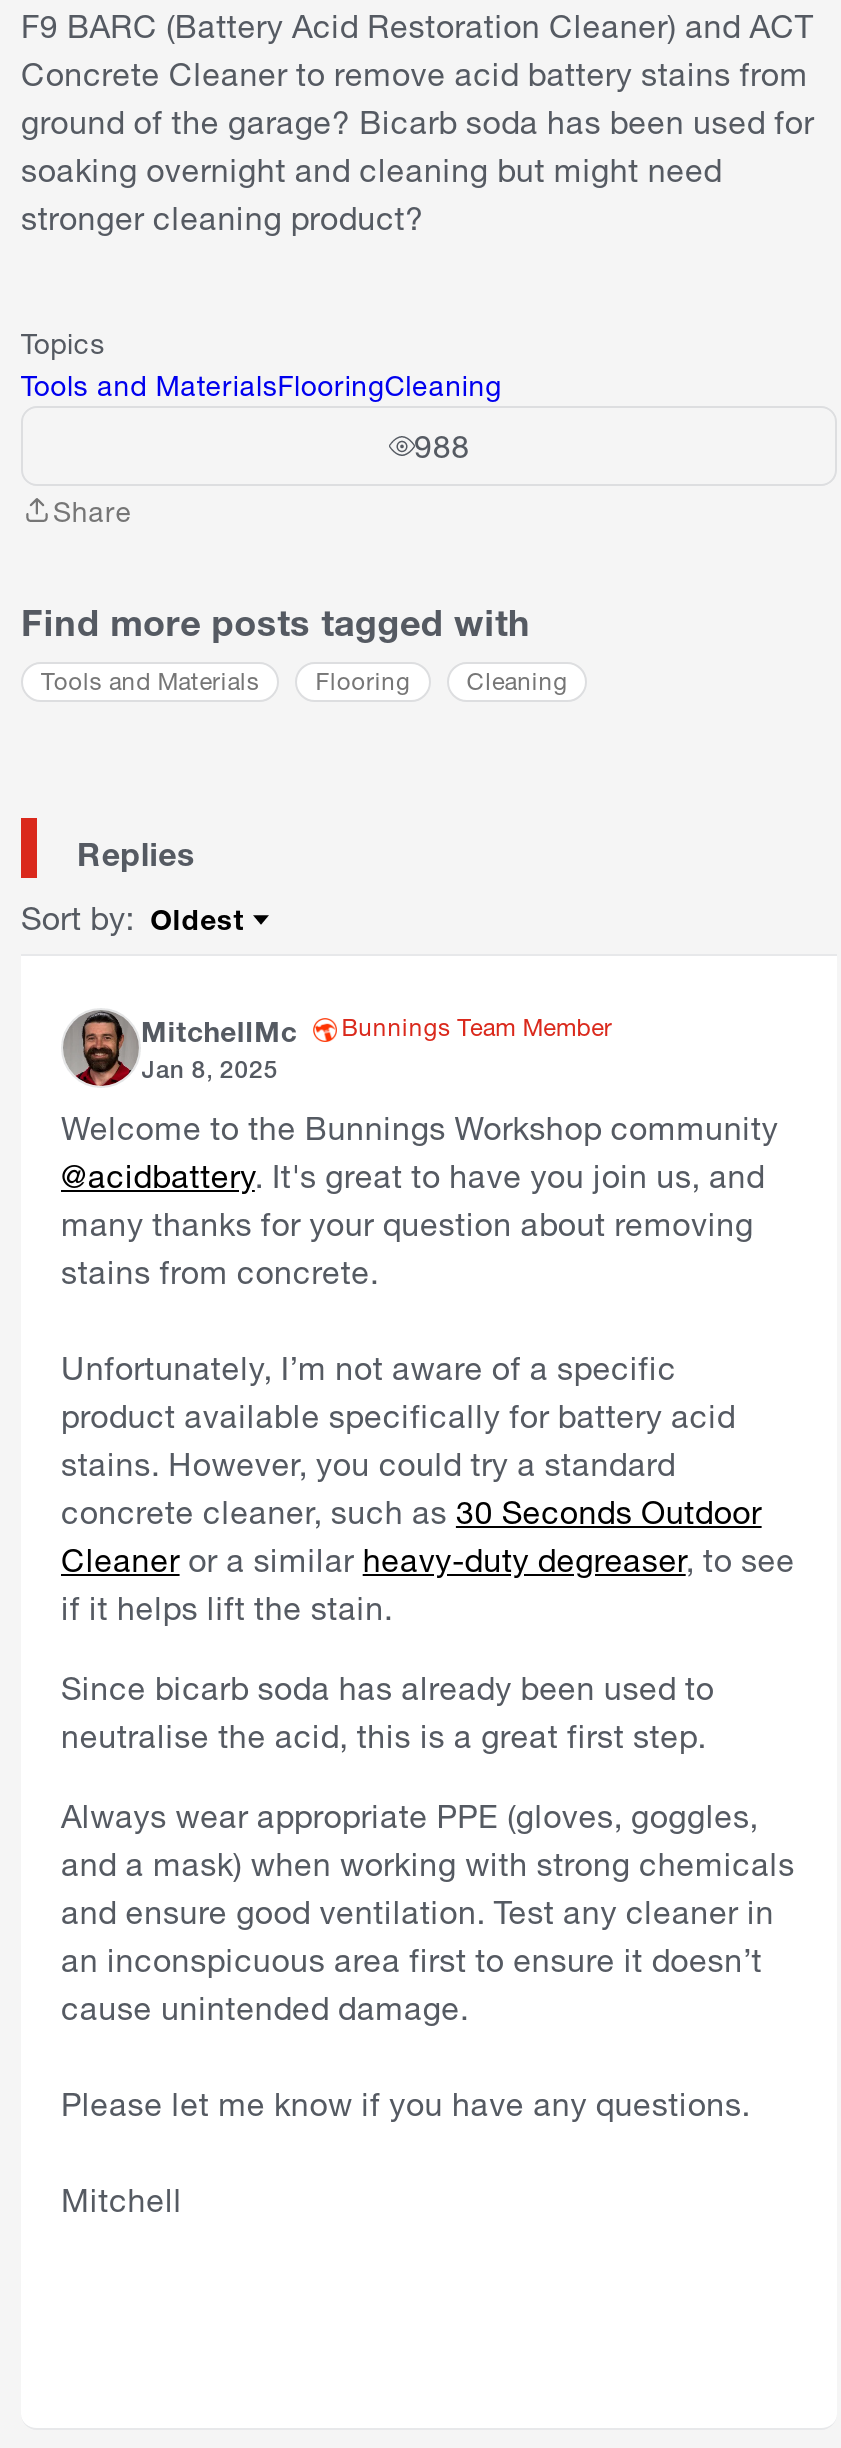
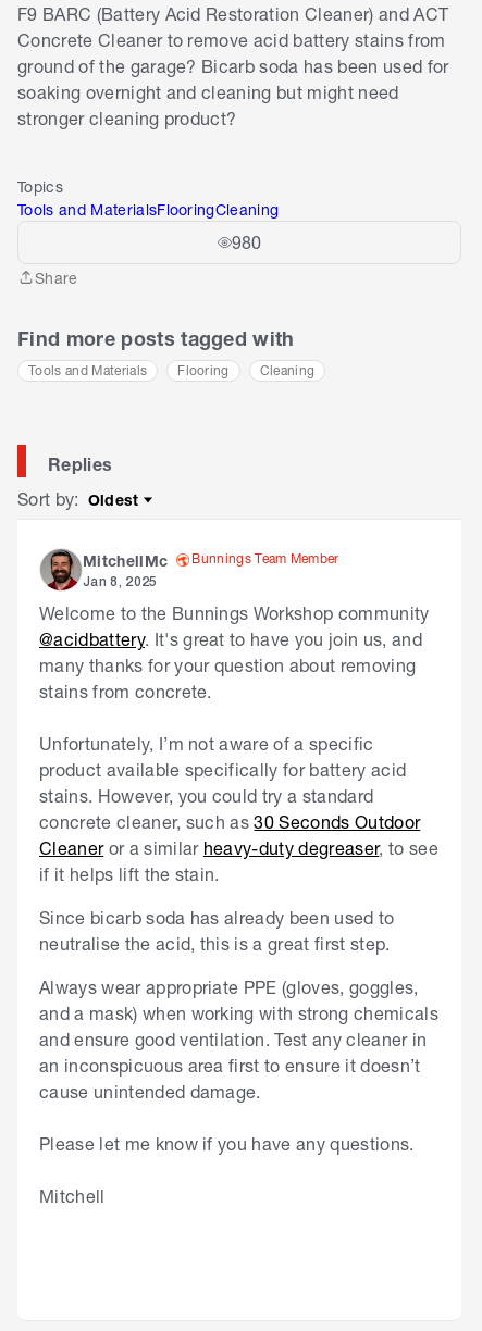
[414,427,470,465] 988 -> [231,232,262,253] 980

